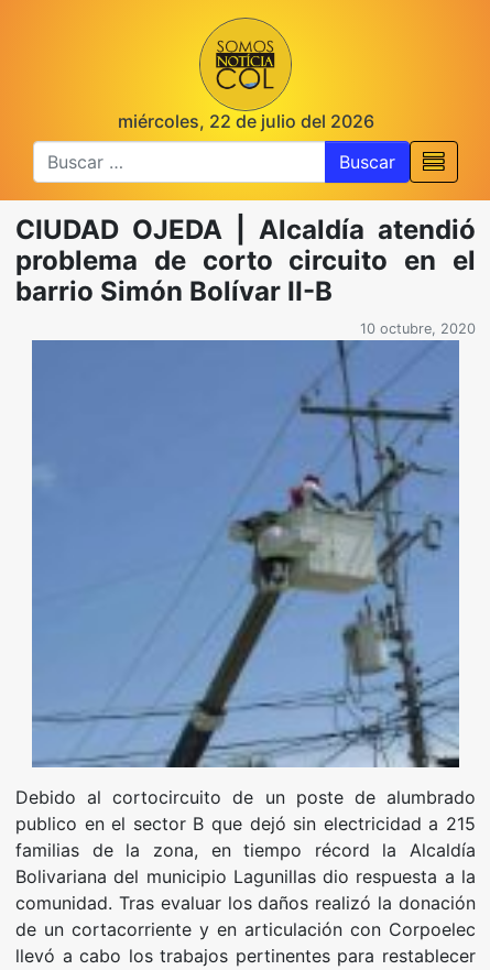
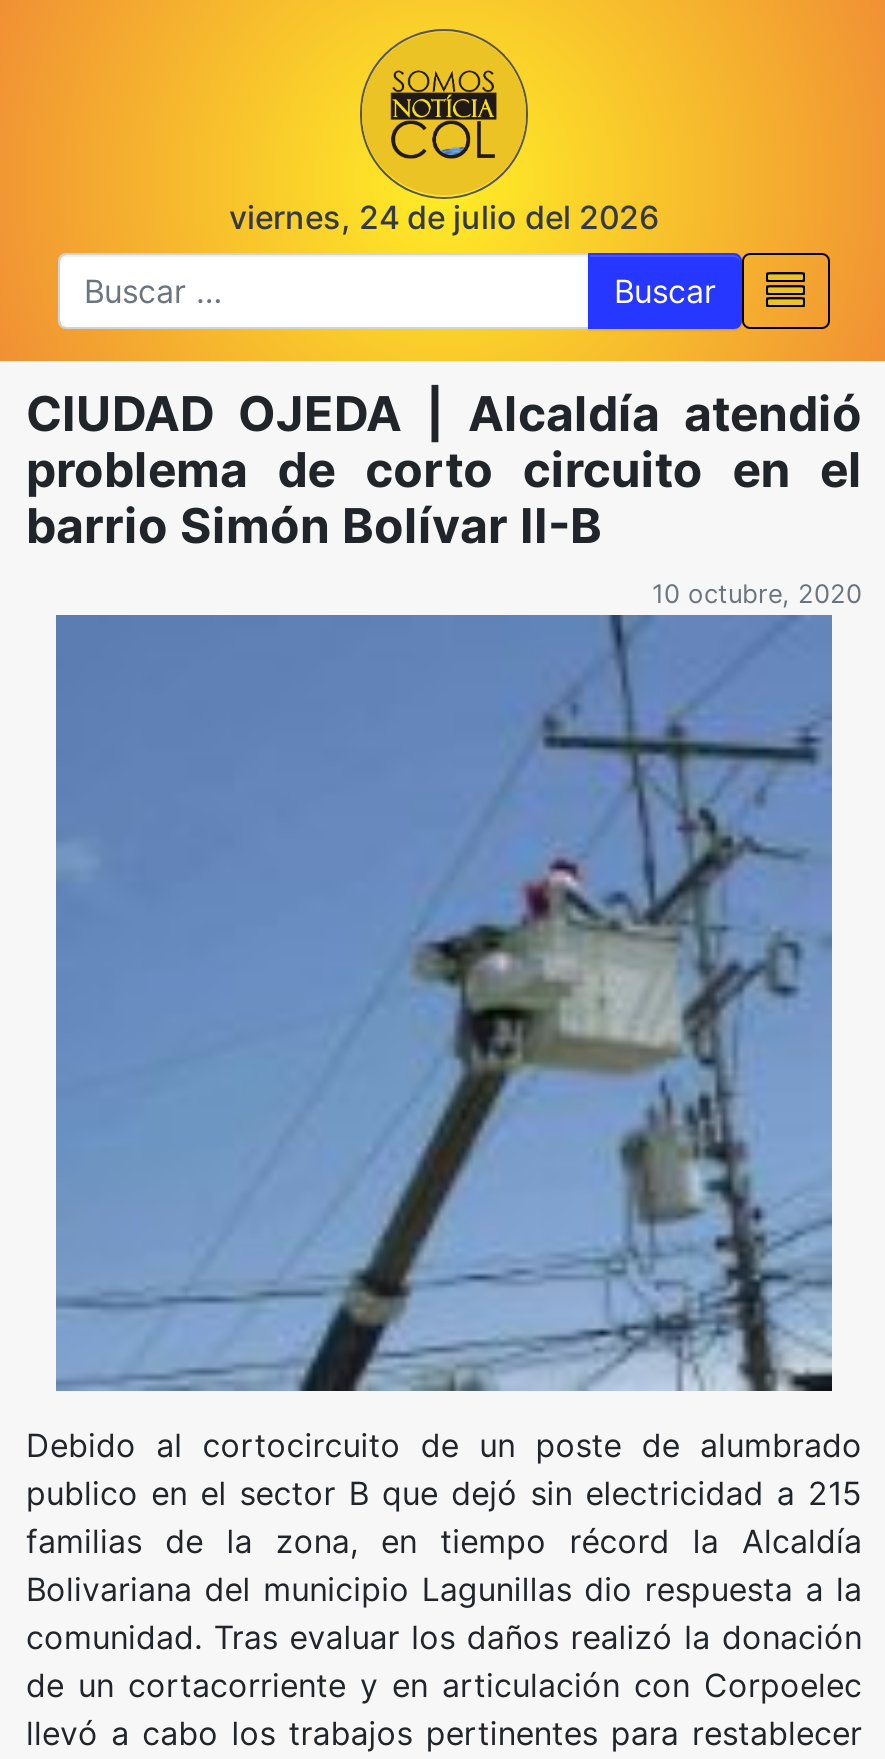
[117,110,374,132] miércoles, 22 de julio del 2026 -> [229,197,659,237] viernes, 24 de julio del 2026

